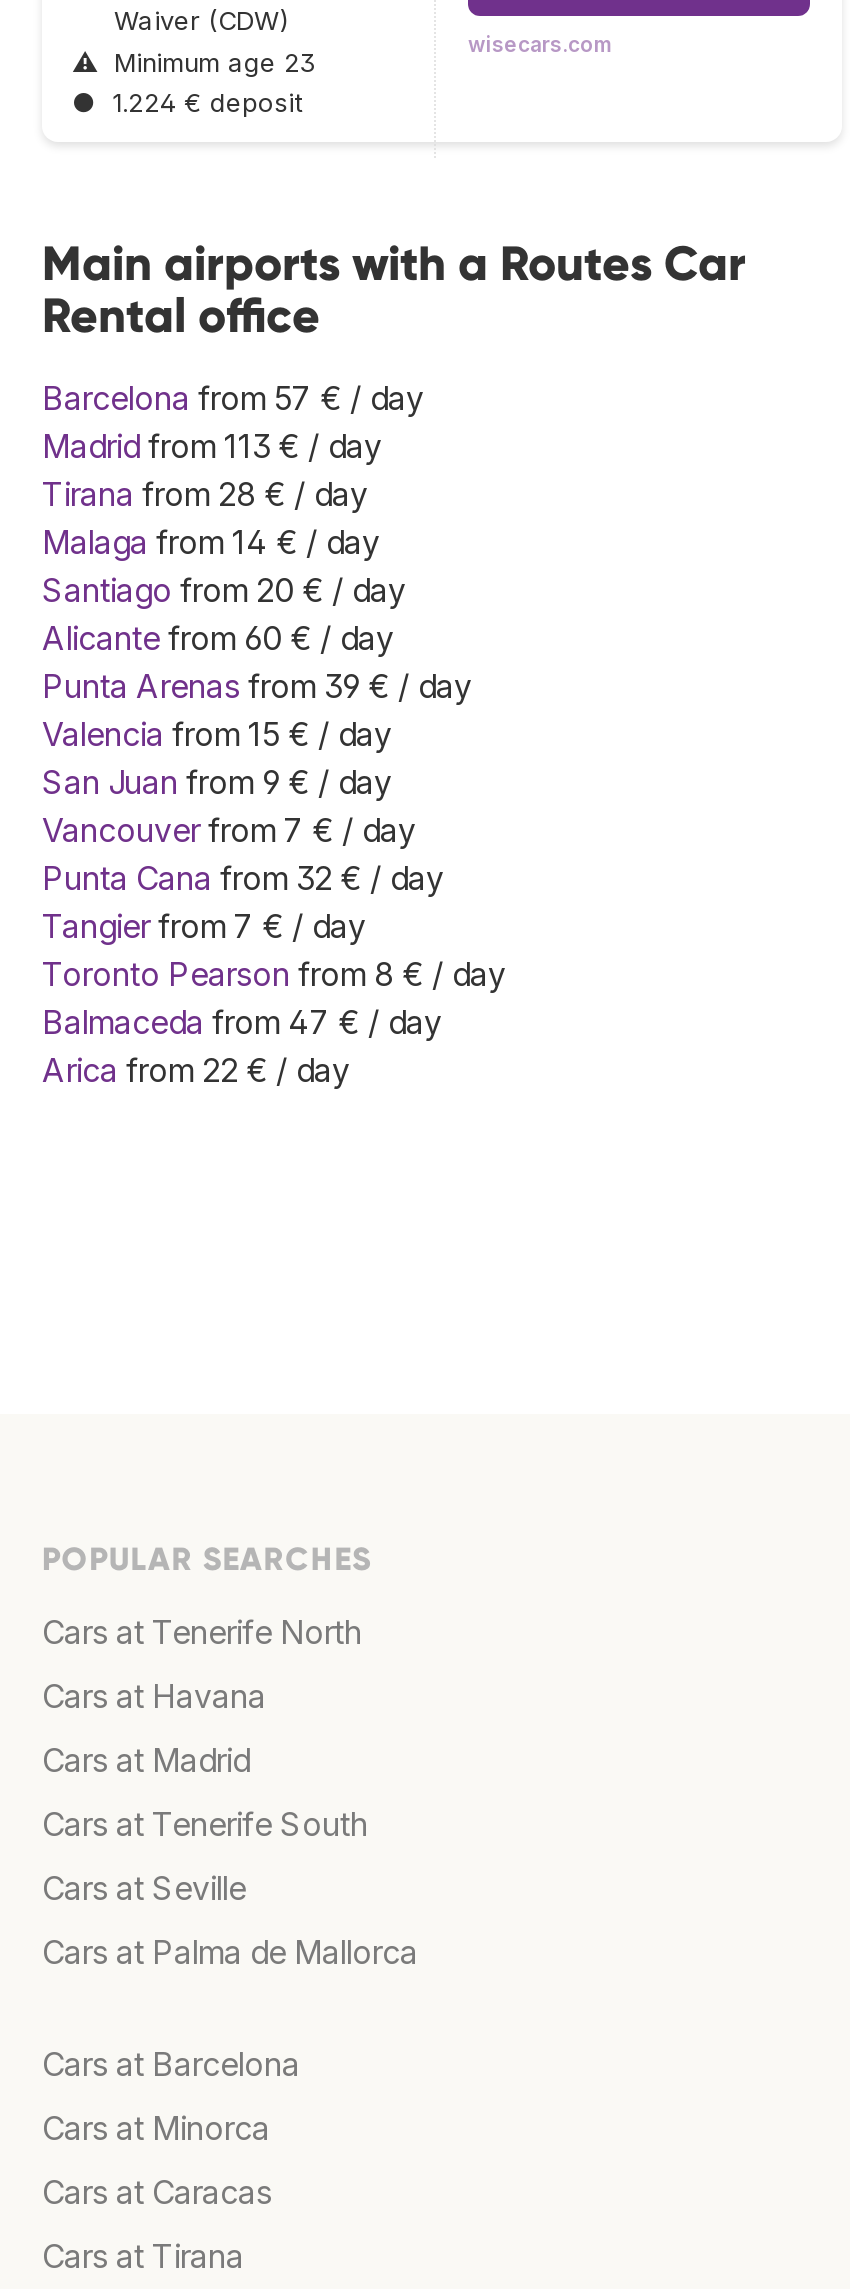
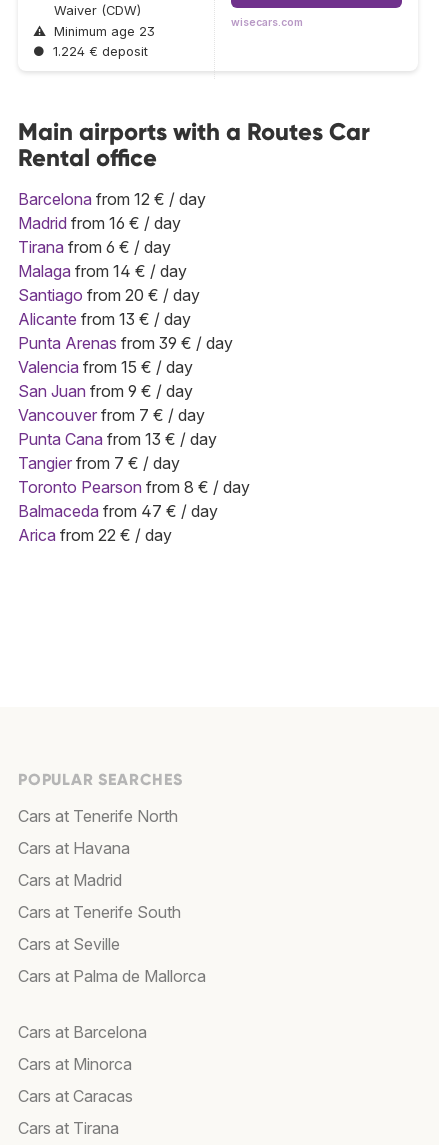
[42,378,424,418] Barcelona from 57 € / day -> [18,189,206,209] Barcelona from 12 € / day
[42,426,382,466] Madrid from 113 € / day -> [18,213,181,233] Madrid from 16 € / day
[42,474,368,514] Tirana from 28 € / day -> [18,237,171,257] Tirana from 6 € / day
[42,618,394,658] Alicante from 60 € / day -> [18,309,191,329] Alicante from 13 € / day
[42,858,444,898] Punta Cana from 32 € / day -> [18,429,217,449] Punta Cana from 13 € / day

